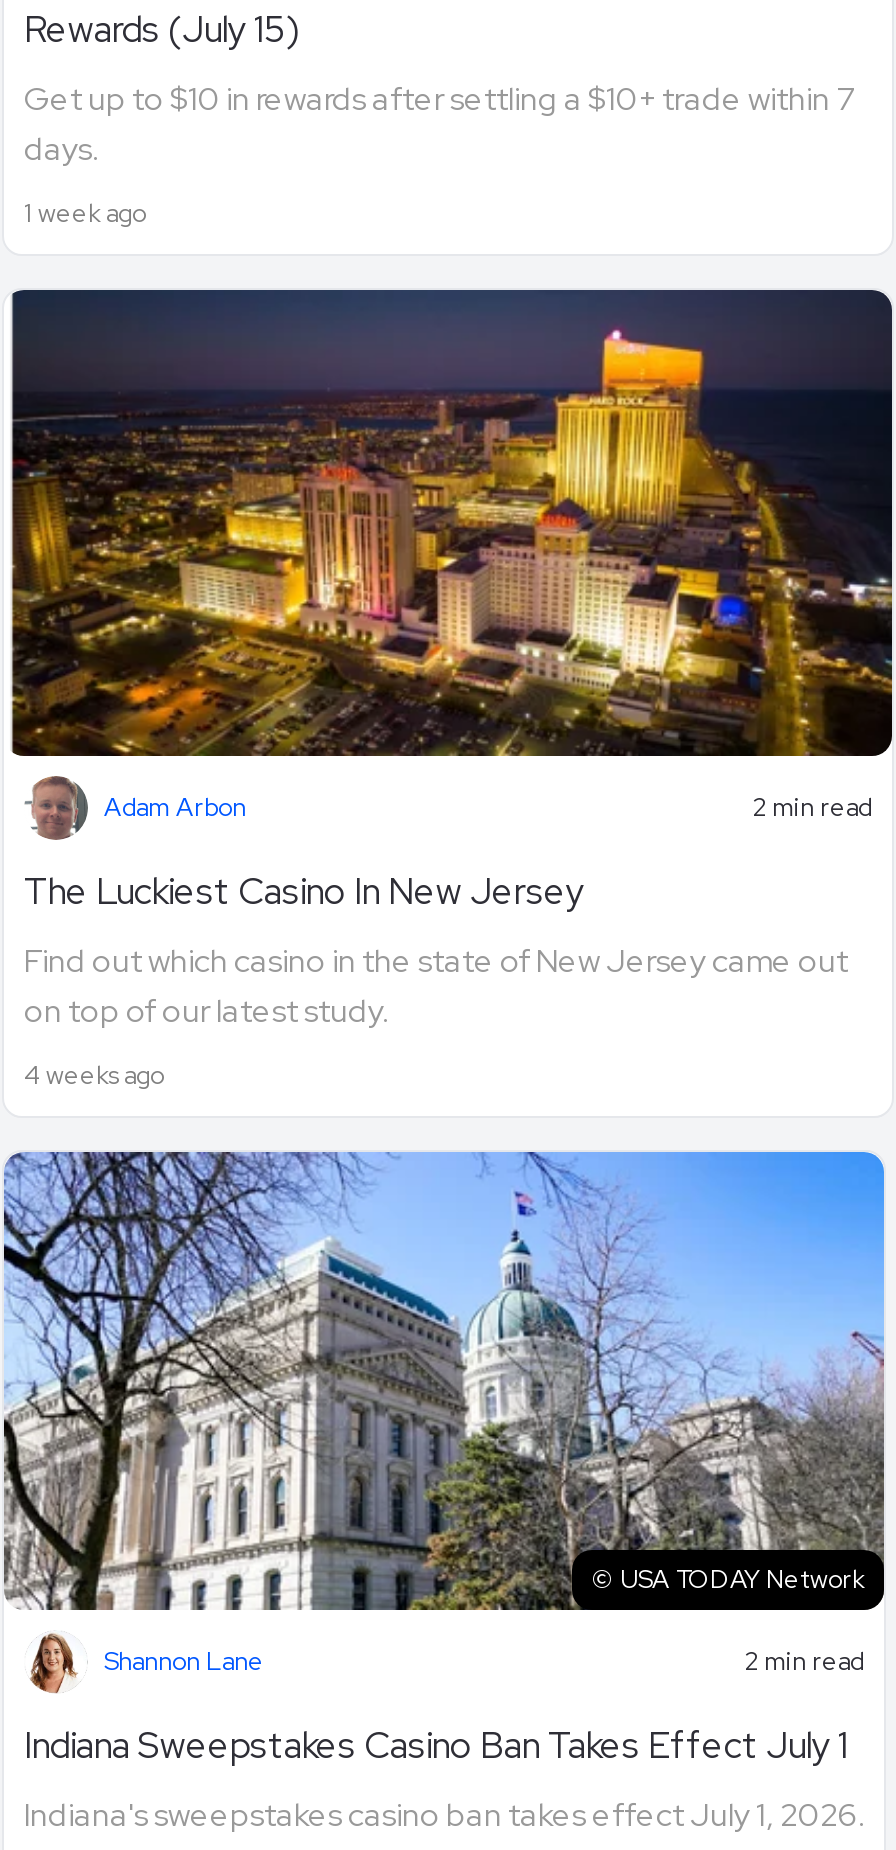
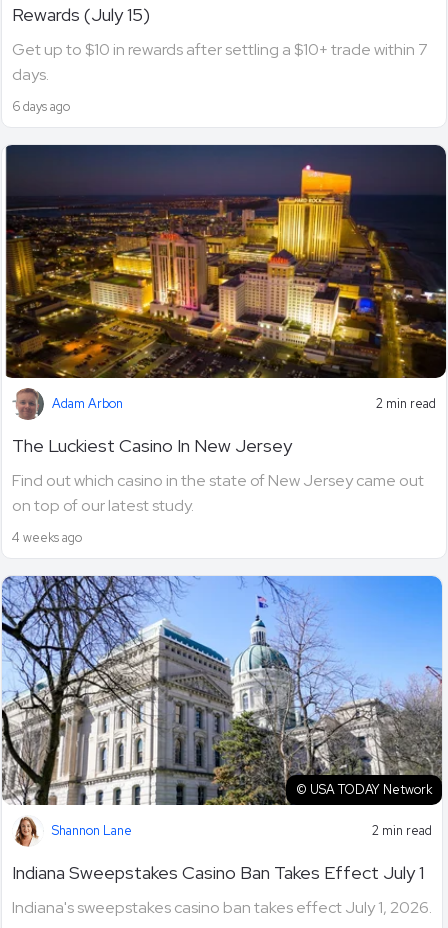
[24,196,146,230] 1 week ago -> [12,98,70,115] 6 days ago

